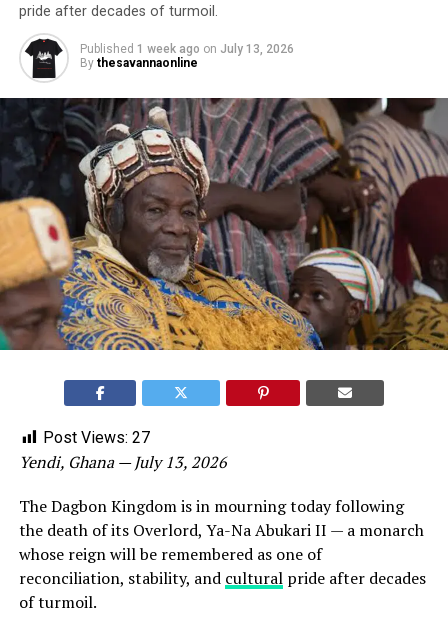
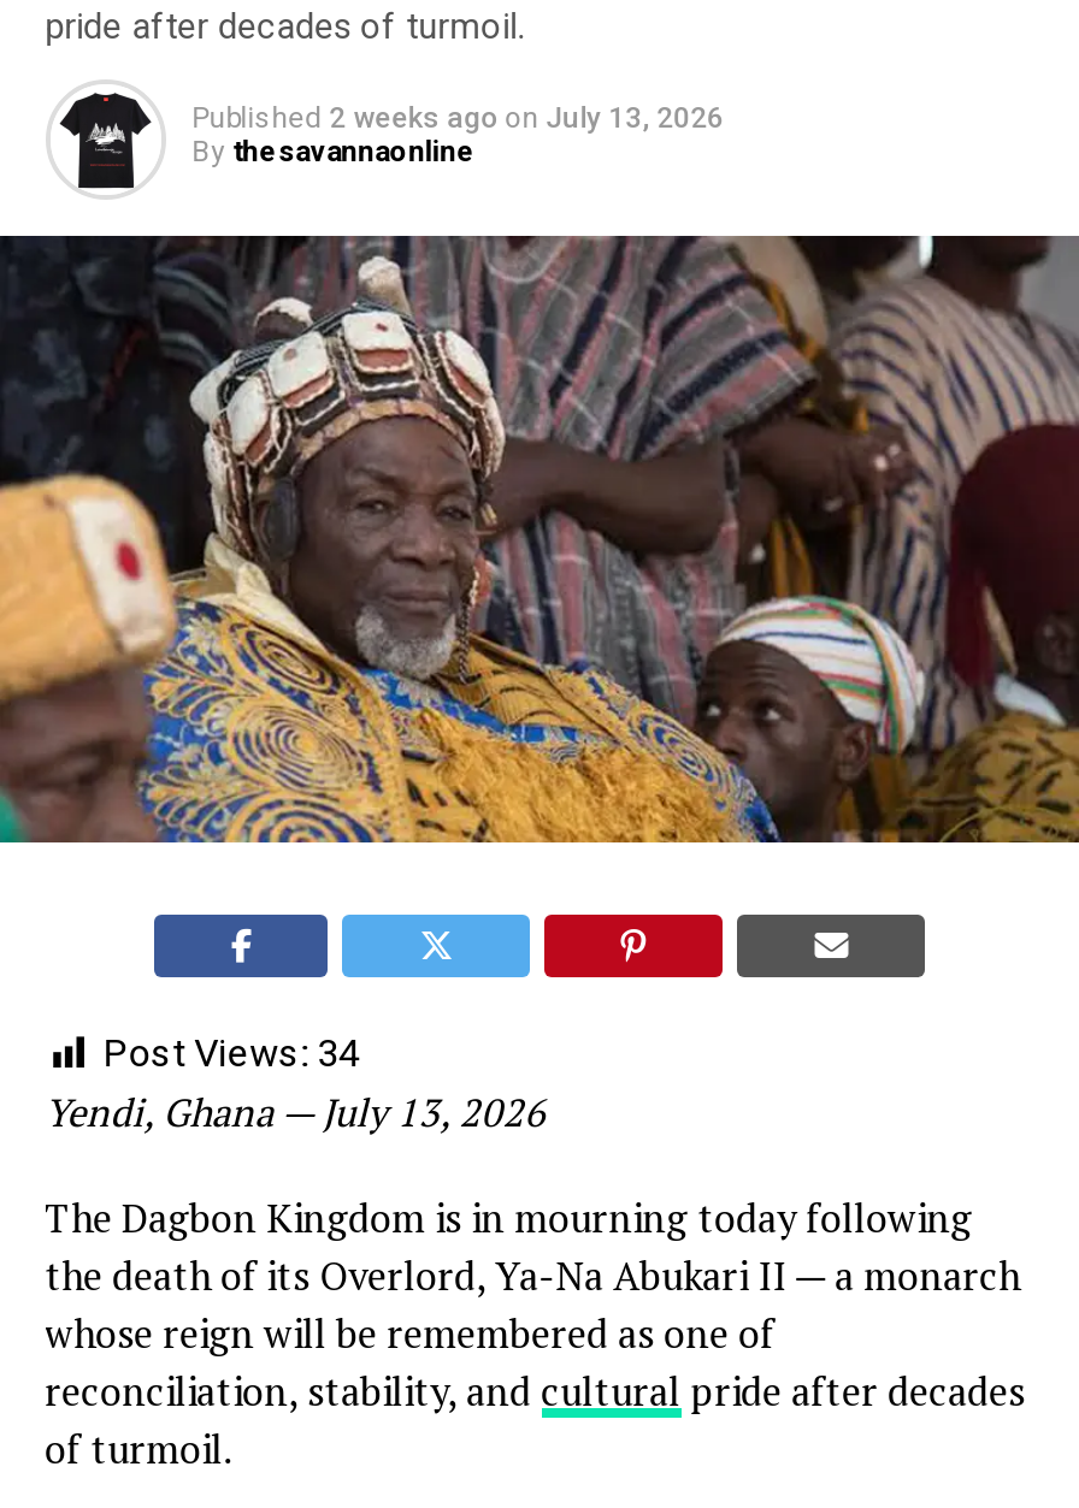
[80,42,294,56] Published 1 week ago on July 13, 2026 -> [192,101,724,135] Published 2 weeks ago on July 13, 2026
[43,428,150,447] Post Views: 27 -> [103,1030,361,1076] Post Views: 34

